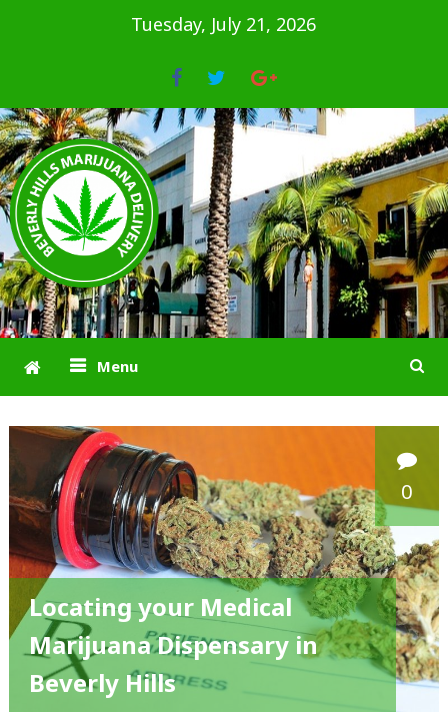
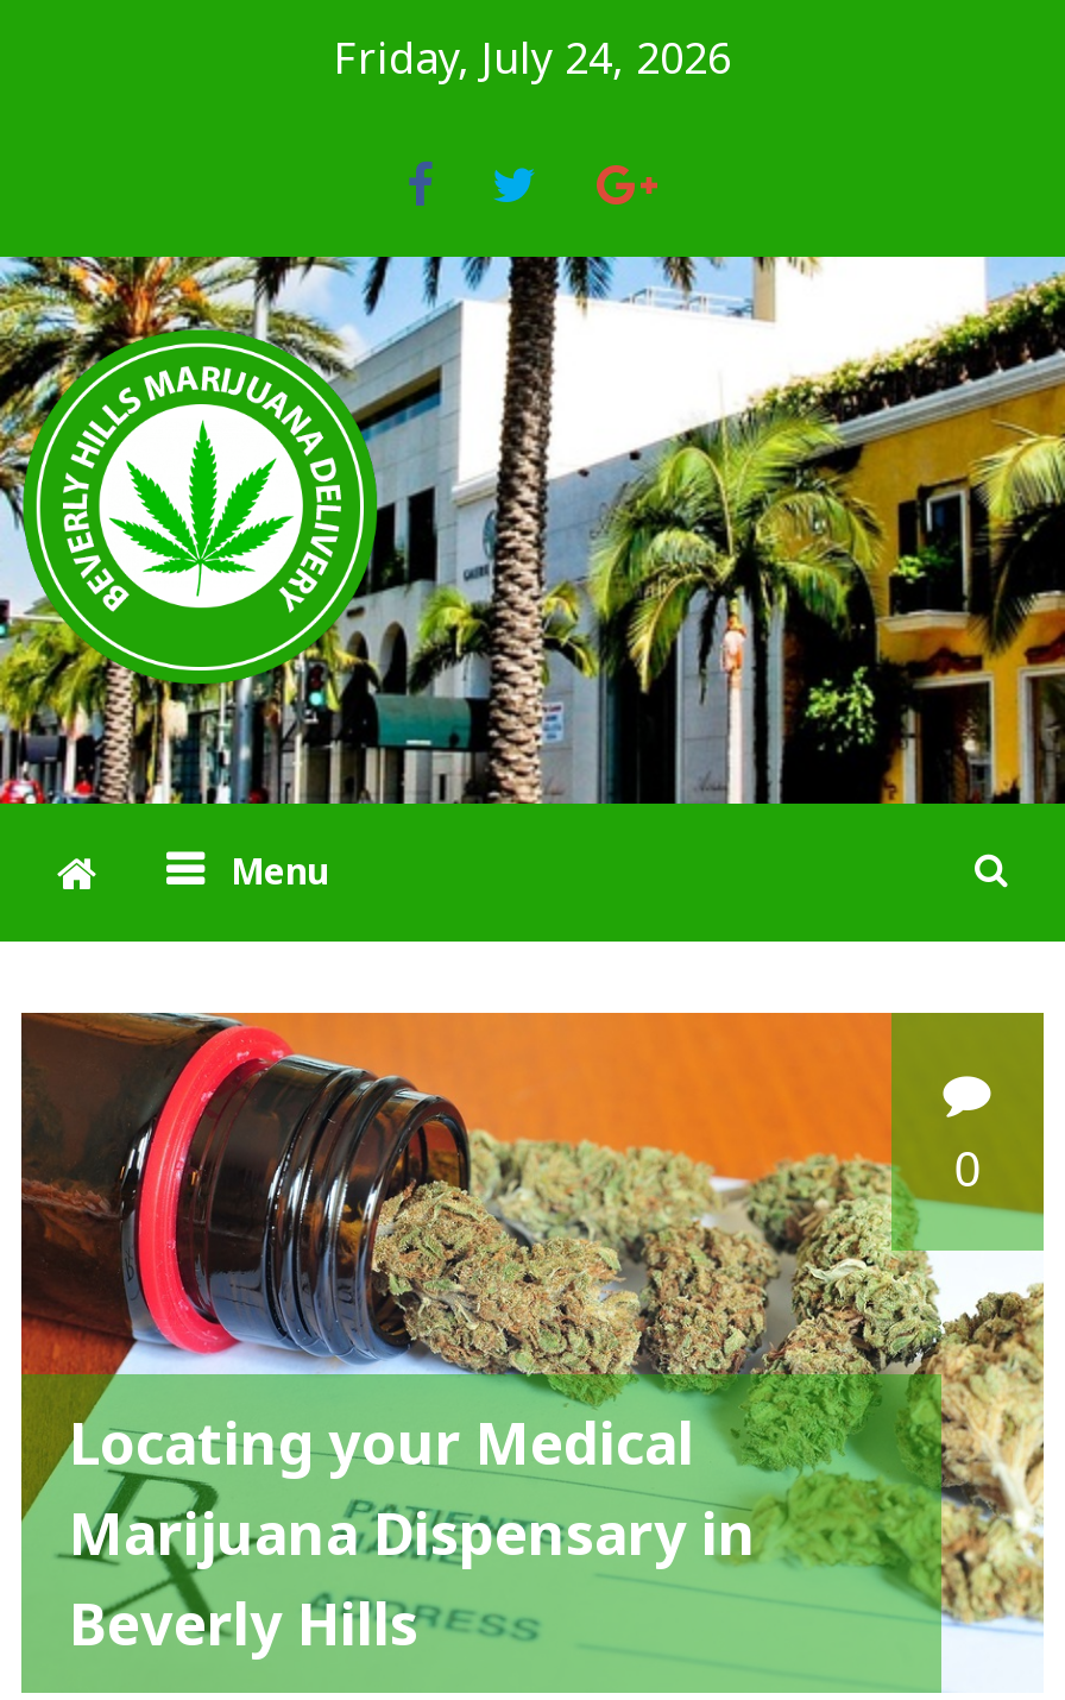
[131,12,316,36] Tuesday, July 21, 2026 -> [334,29,731,86] Friday, July 24, 2026

